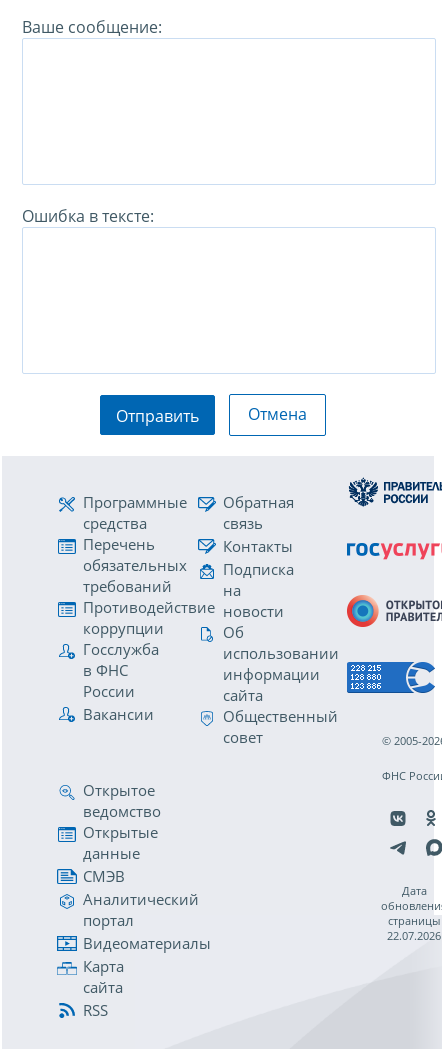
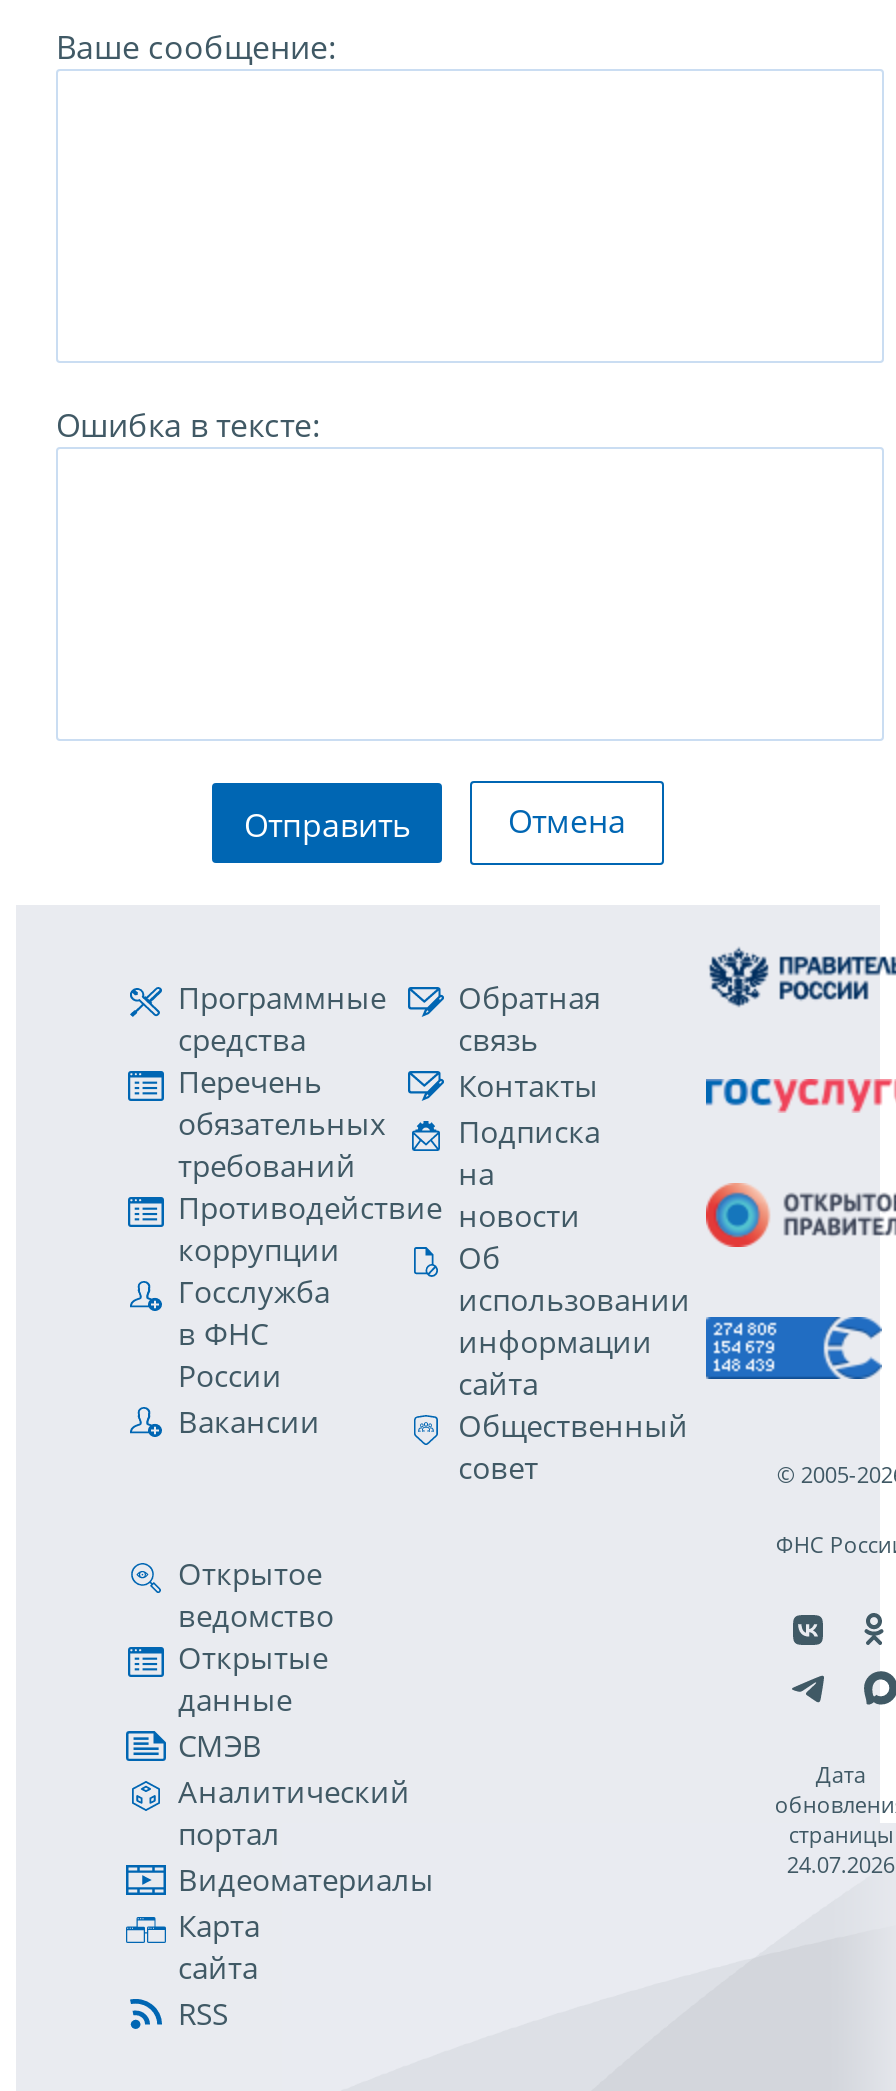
[387,928,441,943] 22.07.2026 -> [787,1849,895,1879] 24.07.2026

